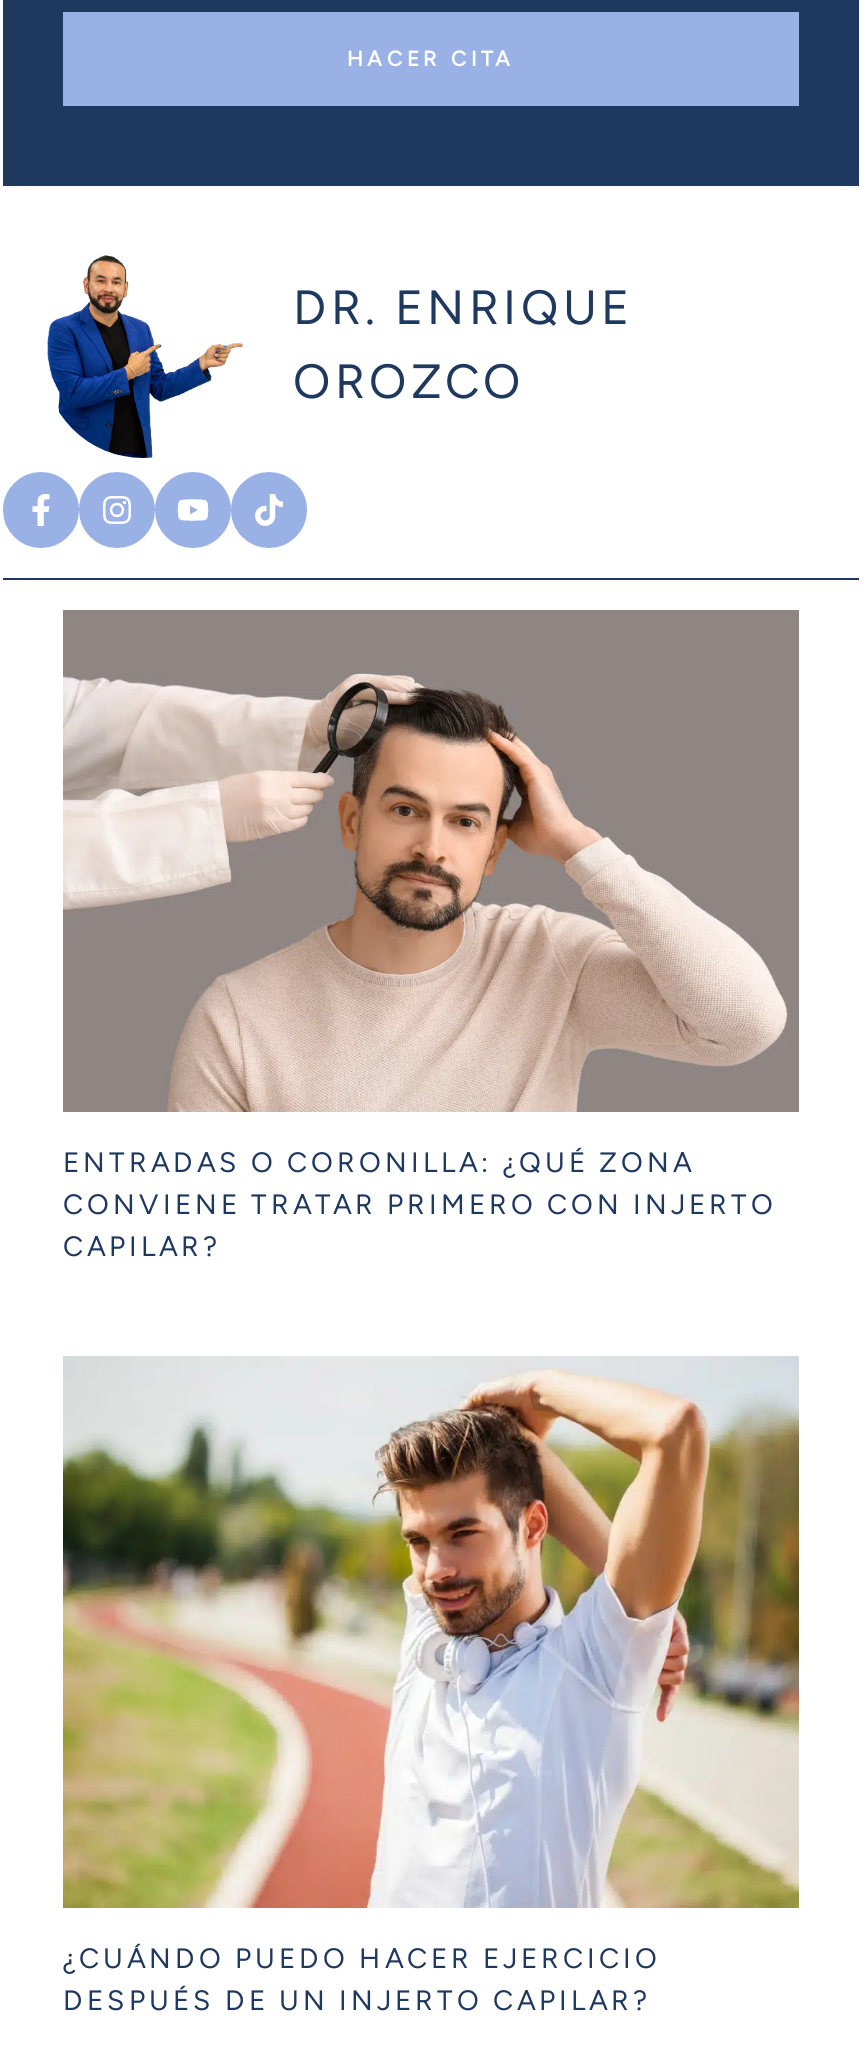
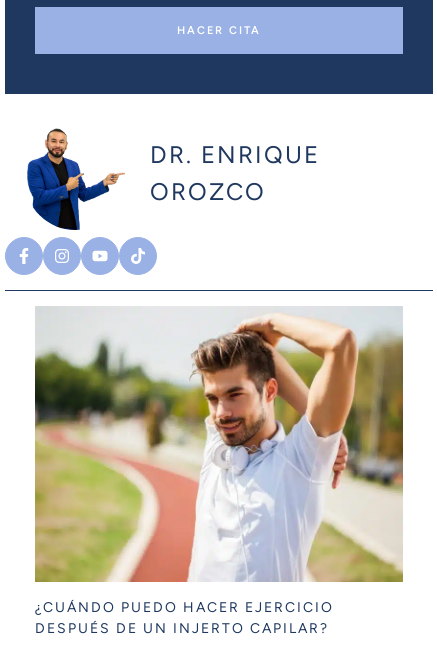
[63,608,799,1265] [image] | ENTRADAS O CORONILLA: ¿QUÉ ZONA | CONVIENE TRATAR PRIMERO CON INJERTO | CAPILAR? -> none

